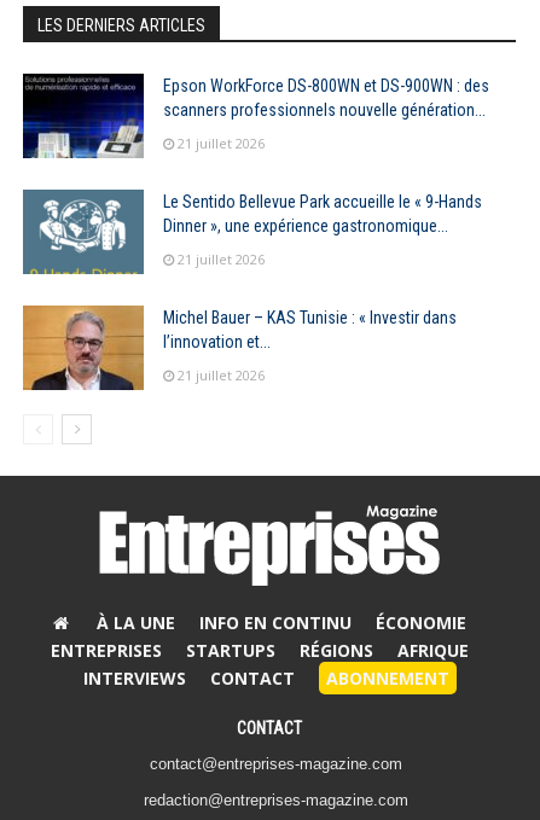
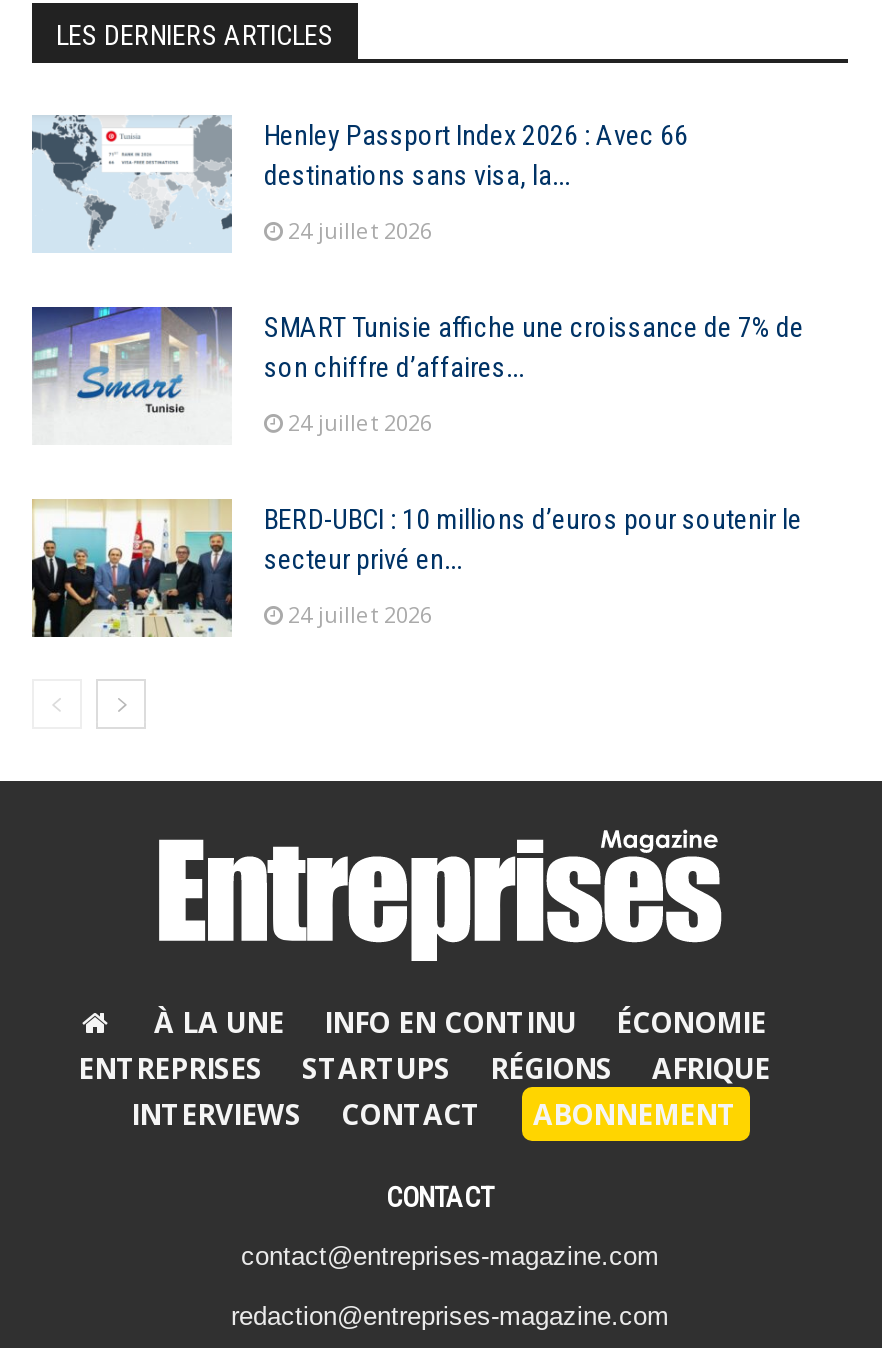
[22,72,489,159] [image] | Epson WorkForce DS-800WN et DS-900WN : des | scanners professionnels nouvelle génération... -> [30,114,688,254] [image] | Henley Passport Index 2026 : Avec 66 | destinations sans visa, la...
[178,135,265,153] 21 juillet 2026 -> [288,215,432,245] 24 juillet 2026
[22,190,482,275] [image] | Le Sentido Bellevue Park accueille le « 9-Hands | Dinner », une expérience gastronomique... -> [32,306,804,446] [image] | SMART Tunisie affiche une croissance de 7% de | son chiffre d’affaires...
[178,251,265,269] 21 juillet 2026 -> [288,407,432,437] 24 juillet 2026
[22,306,457,391] [image] | Michel Bauer – KAS Tunisie : « Investir dans | l’innovation et... -> [30,500,802,640] [image] | BERD-UBCI : 10 millions d’euros pour soutenir le | secteur privé en...
[178,367,265,385] 21 juillet 2026 -> [288,599,432,629] 24 juillet 2026

